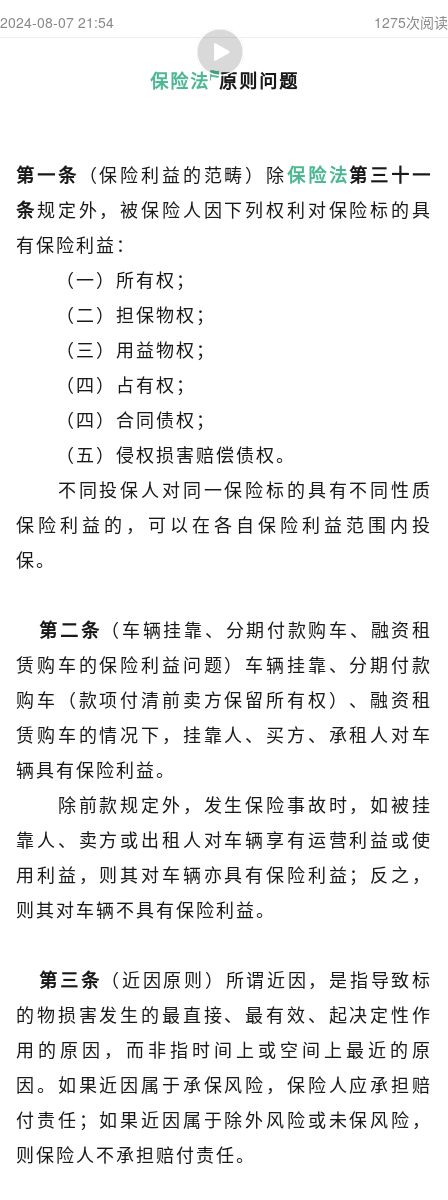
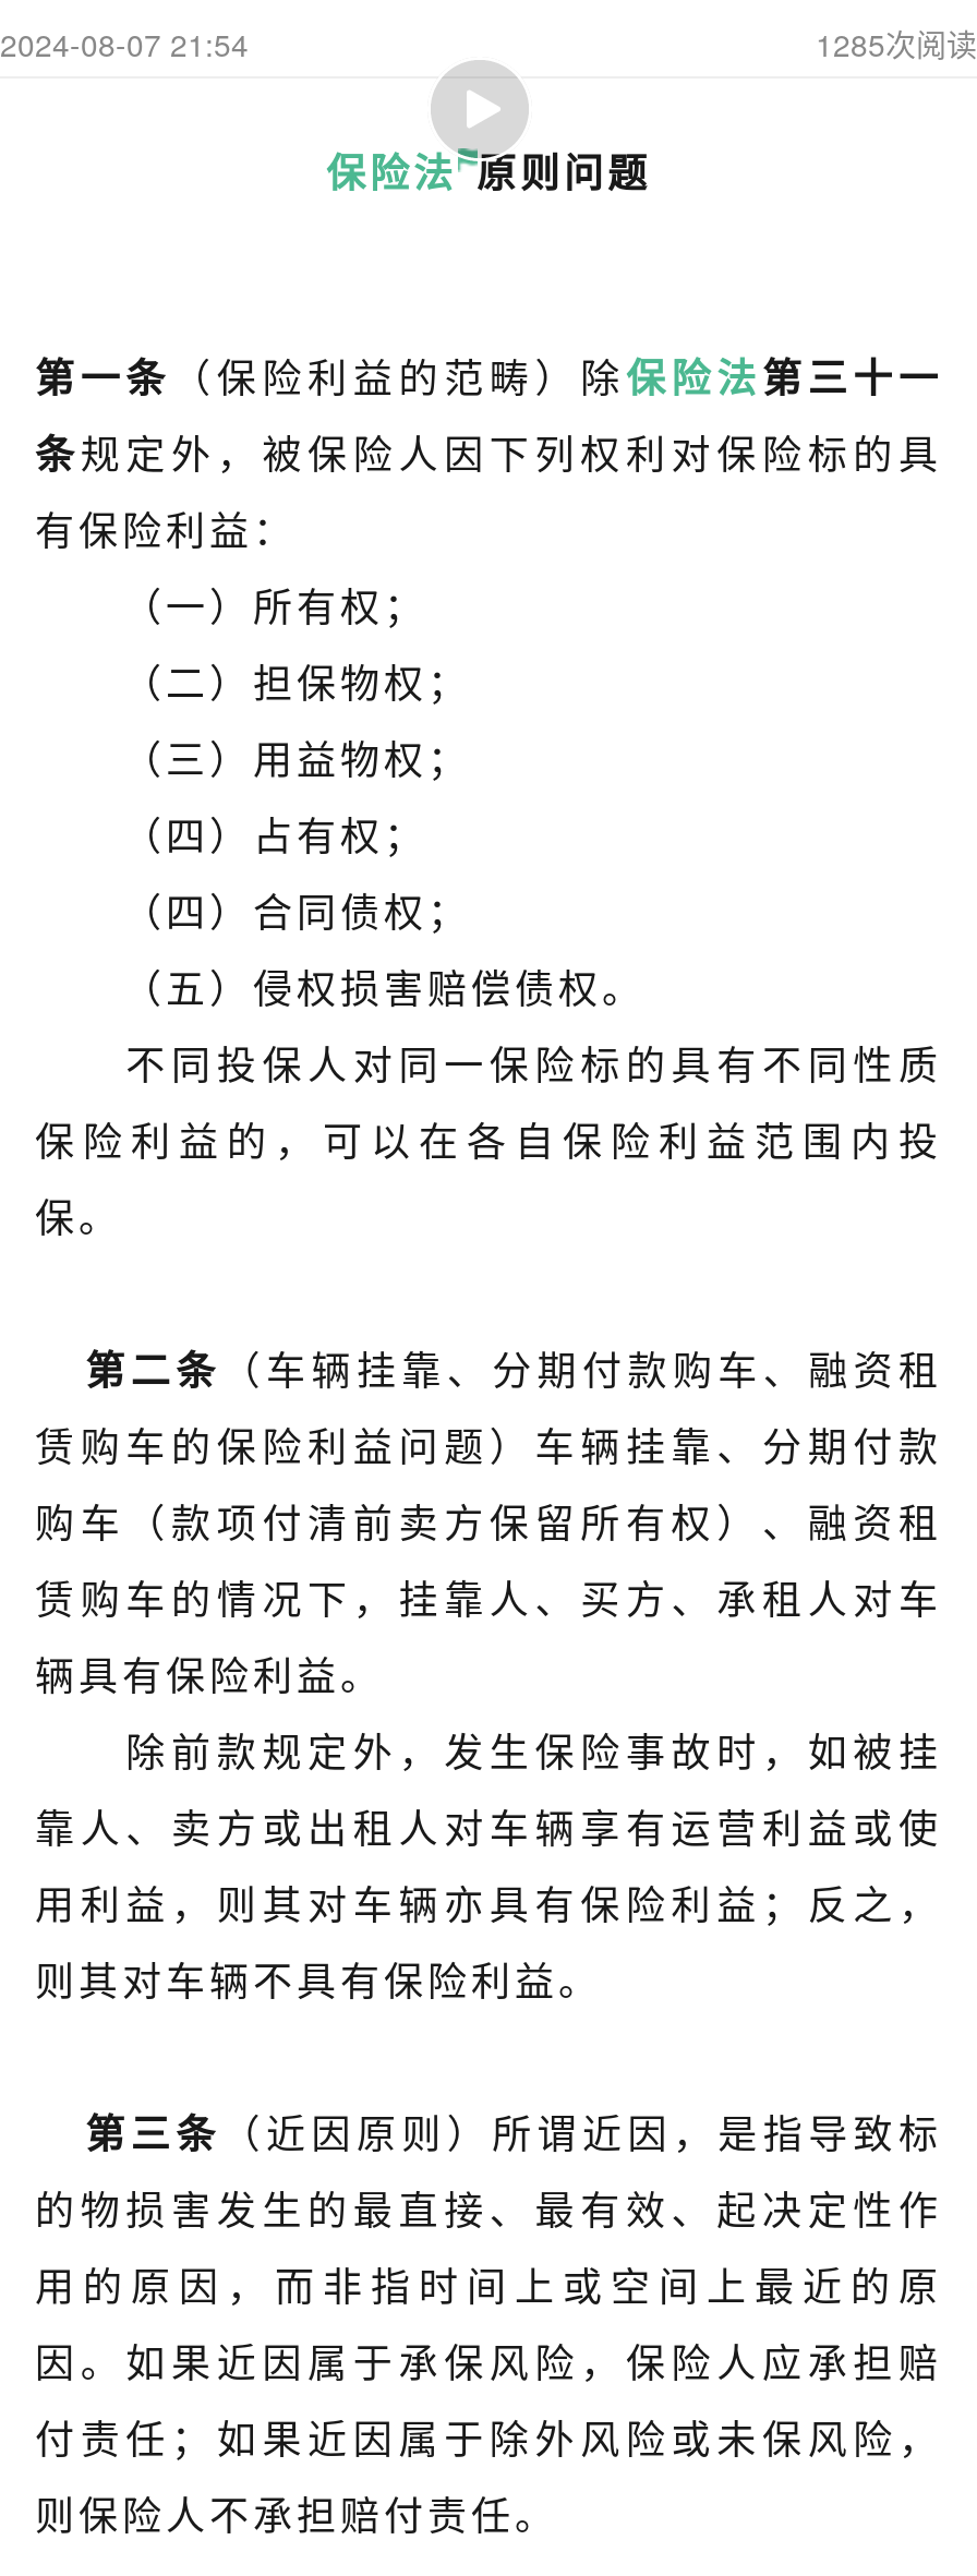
[374,12,448,32] 1275次阅读 -> [816,21,977,65] 1285次阅读

